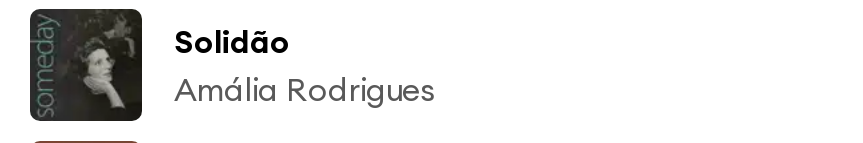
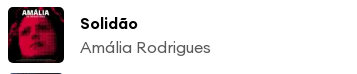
[30,9,140,121] [image] -> [9,7,64,62] [image]

